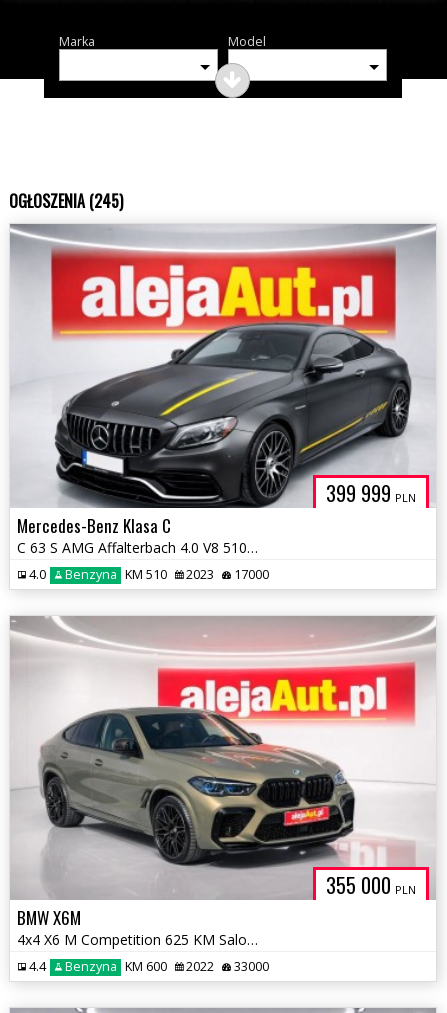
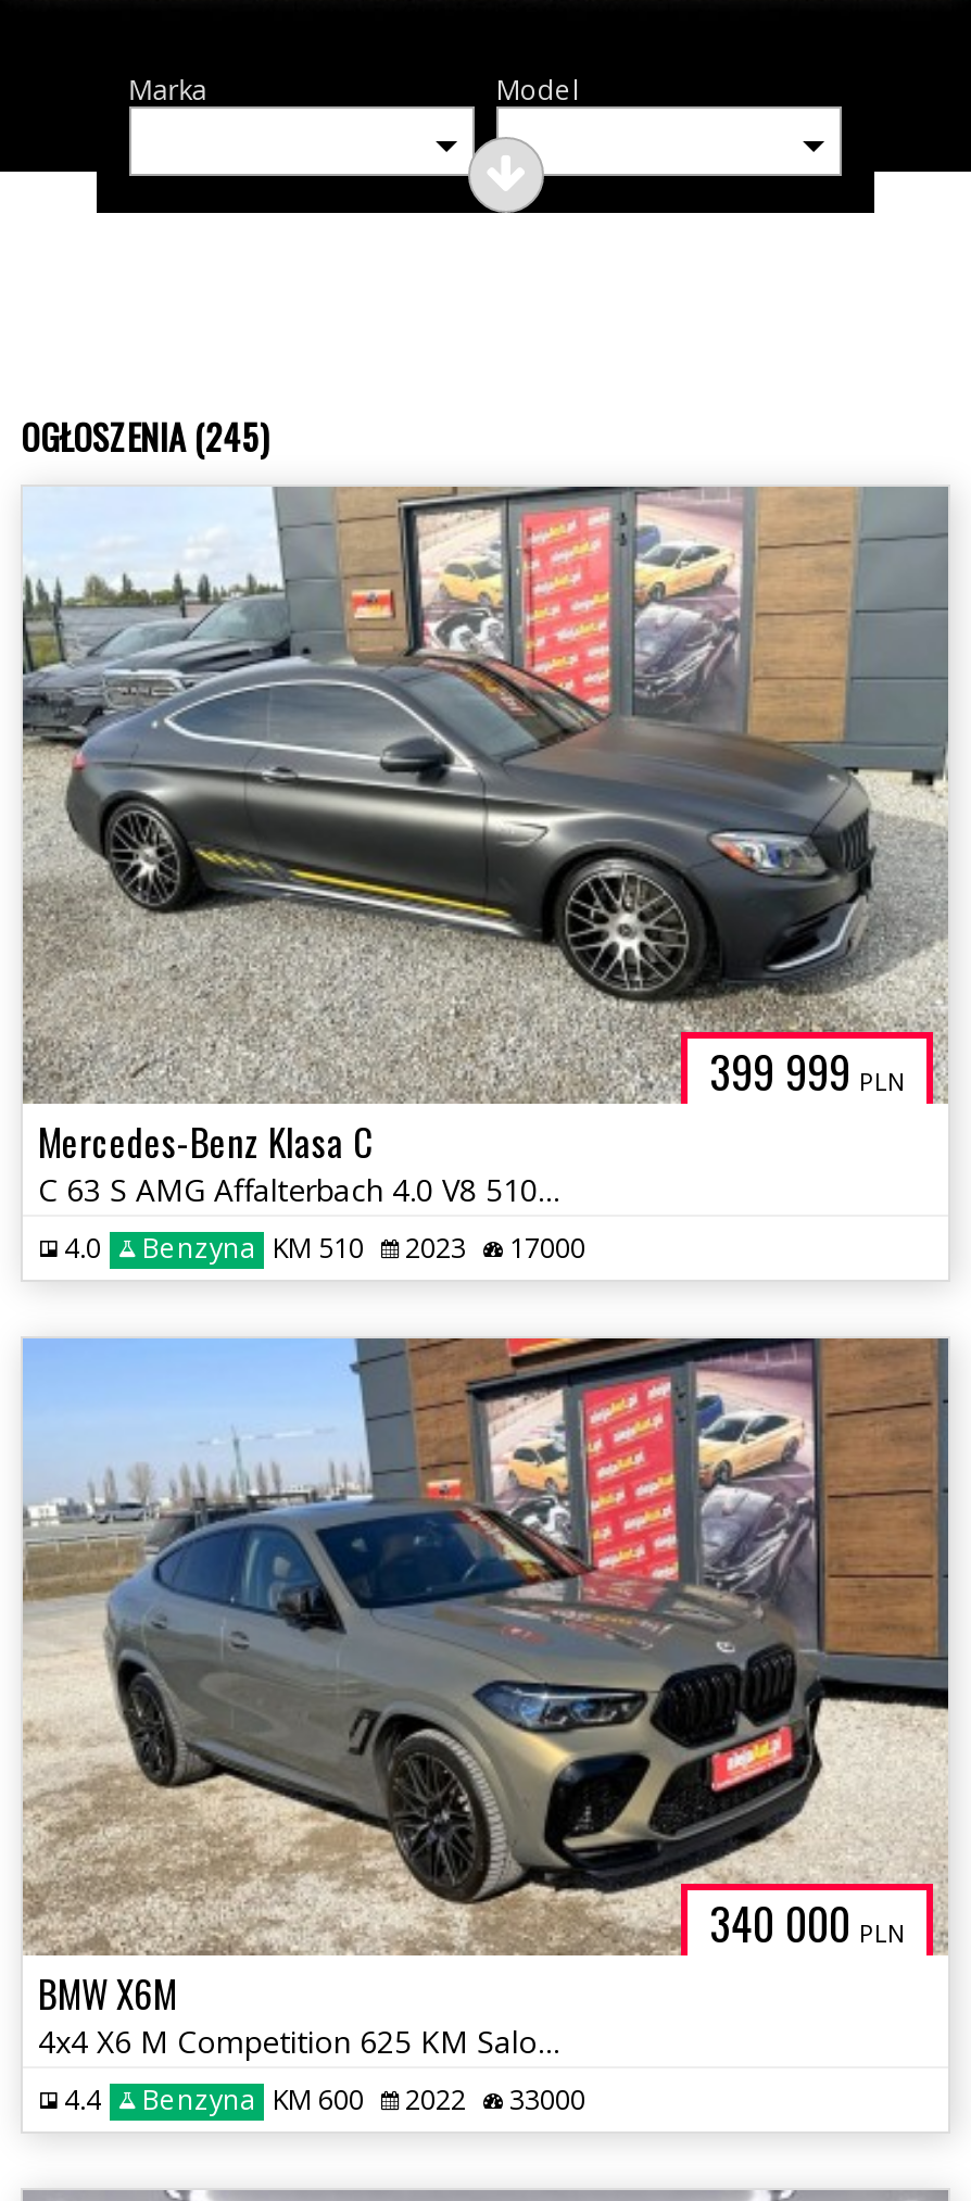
[10,223,436,508] [image] -> [21,485,950,1104] [image]
[9,615,436,900] [image] | 355 000 PLN -> [23,1336,950,1955] [image] | 340 000 PLN

